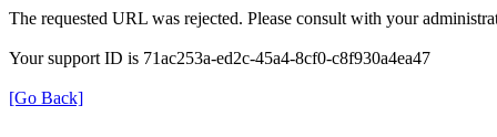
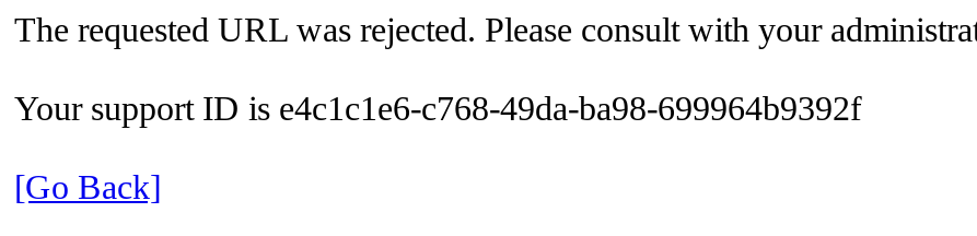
[9,49,430,67] Your support ID is 71ac253a-ed2c-45a4-8cf0-c8f930a4ea47 -> [14,90,861,127] Your support ID is e4c1c1e6-c768-49da-ba98-699964b9392f

